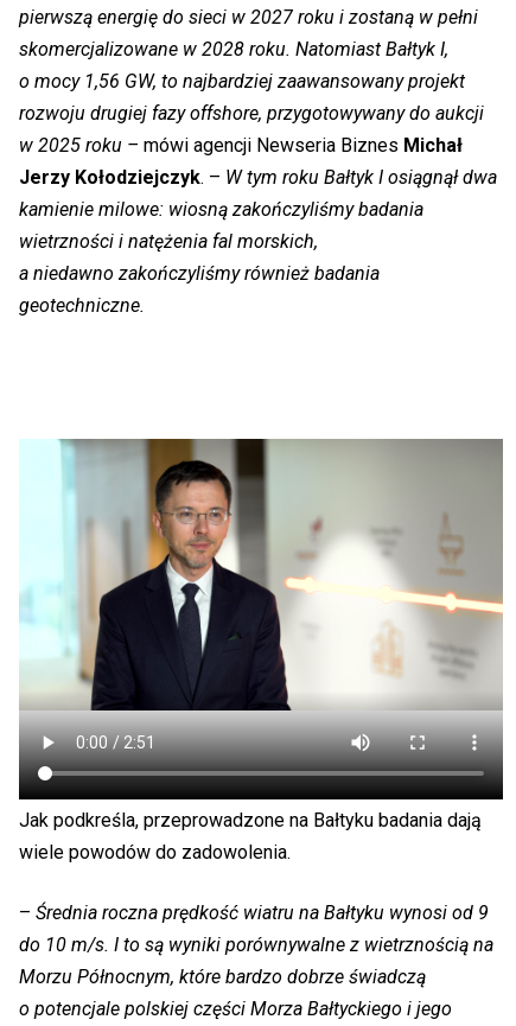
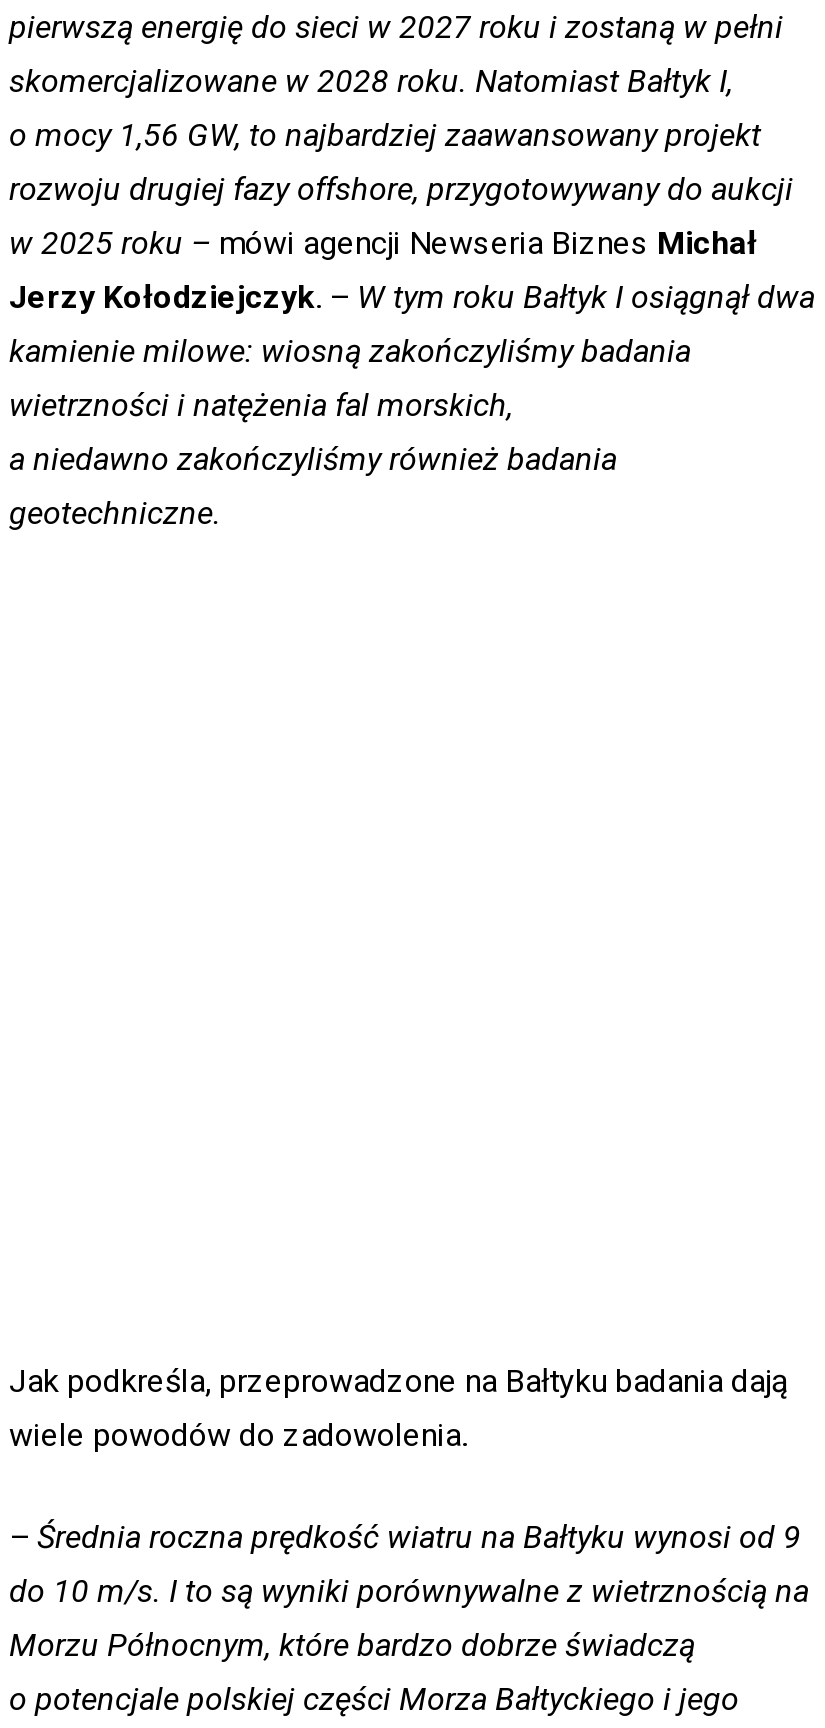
[18,438,504,801] [image] -> none

